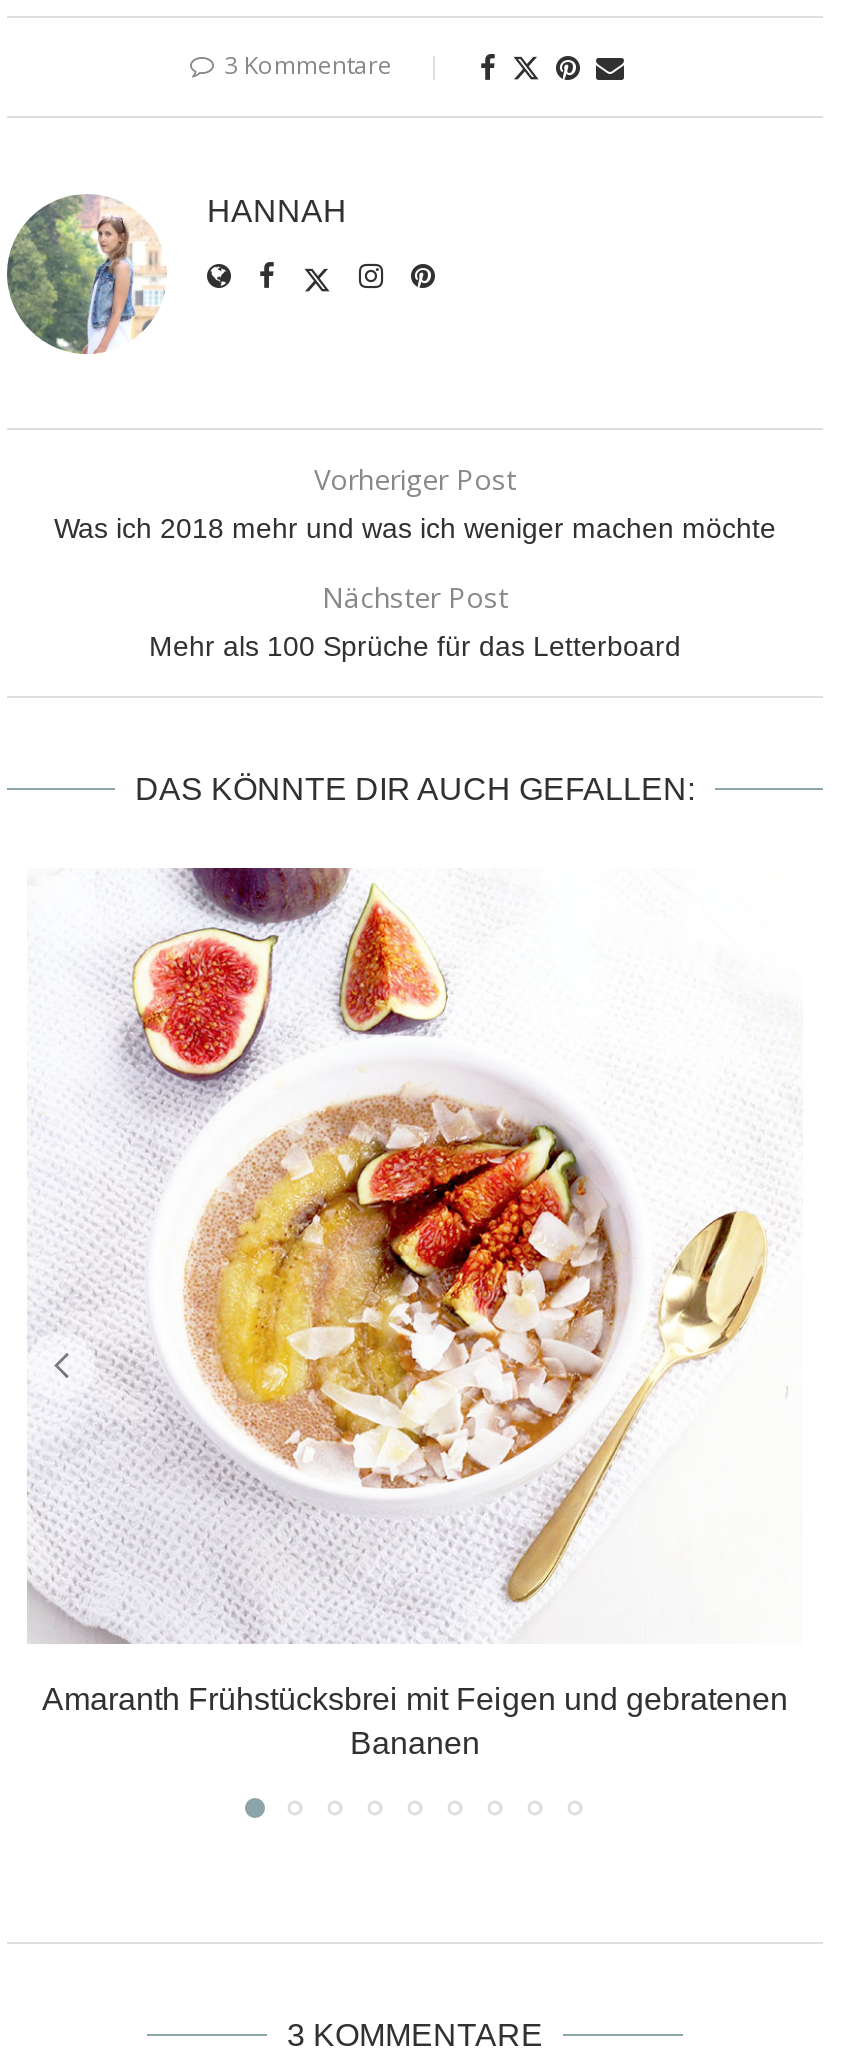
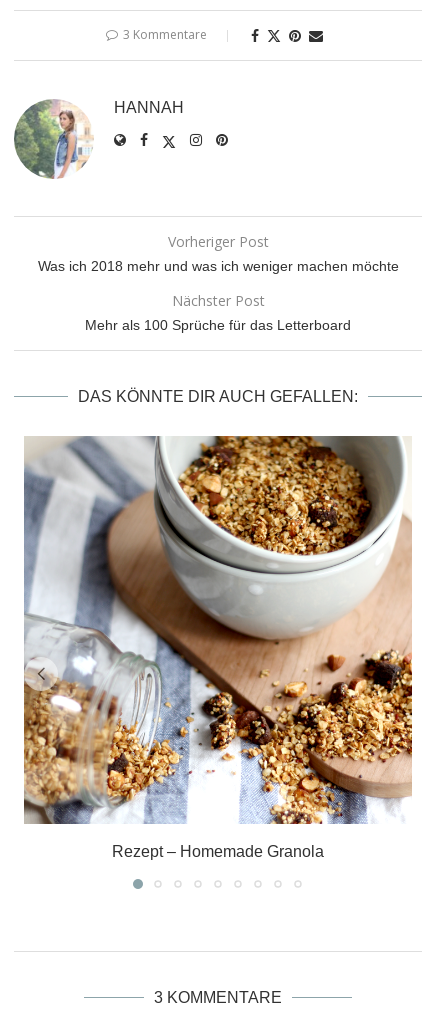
[27,866,803,1760] [image] | Amaranth Frühstücksbrei mit Feigen und gebratenen | Bananen -> [23,435,413,860] [image] | Rezept – Homemade Granola

